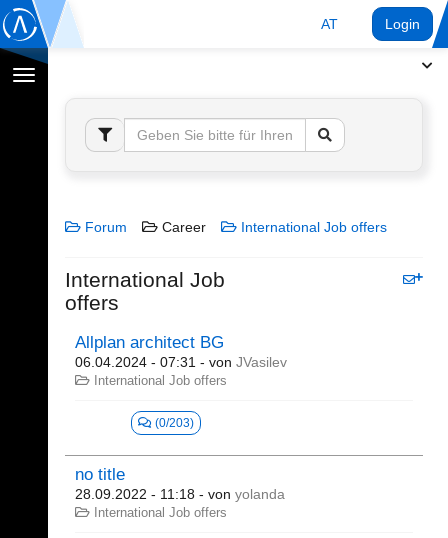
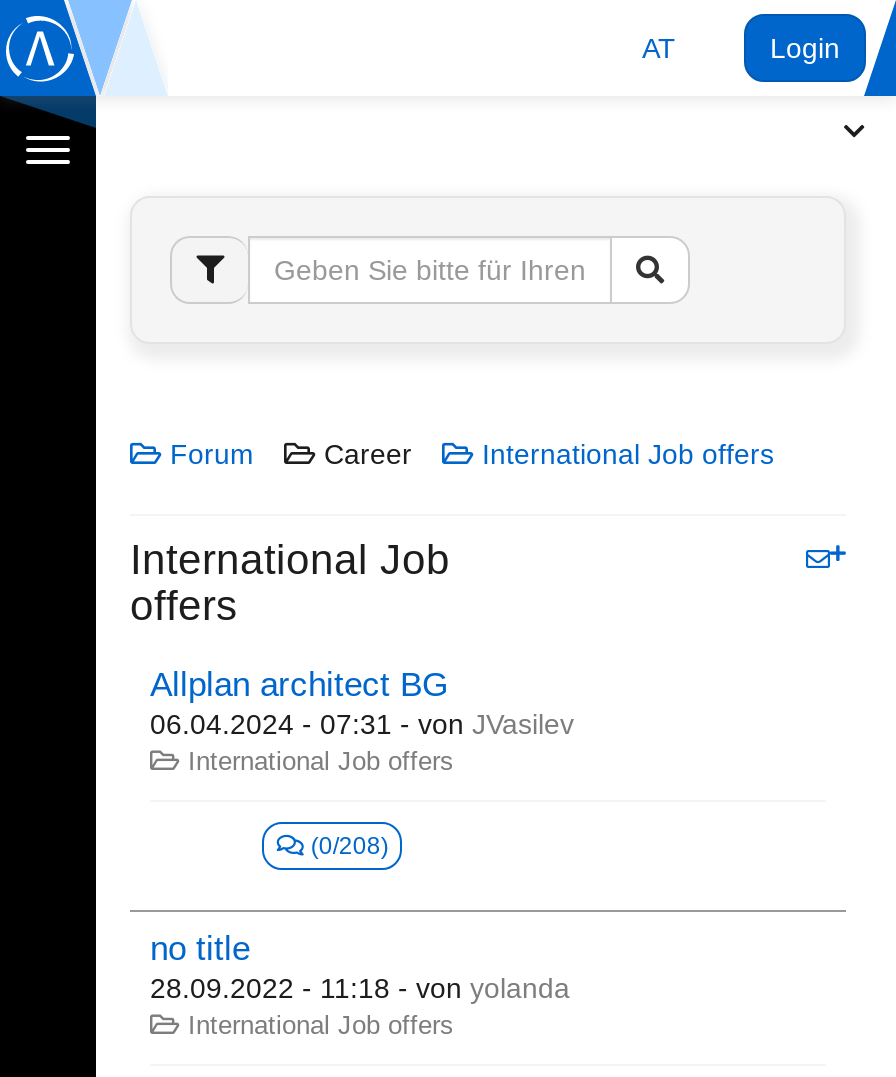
[152,416,194,430] (0/203) -> [305,832,389,860] (0/208)

